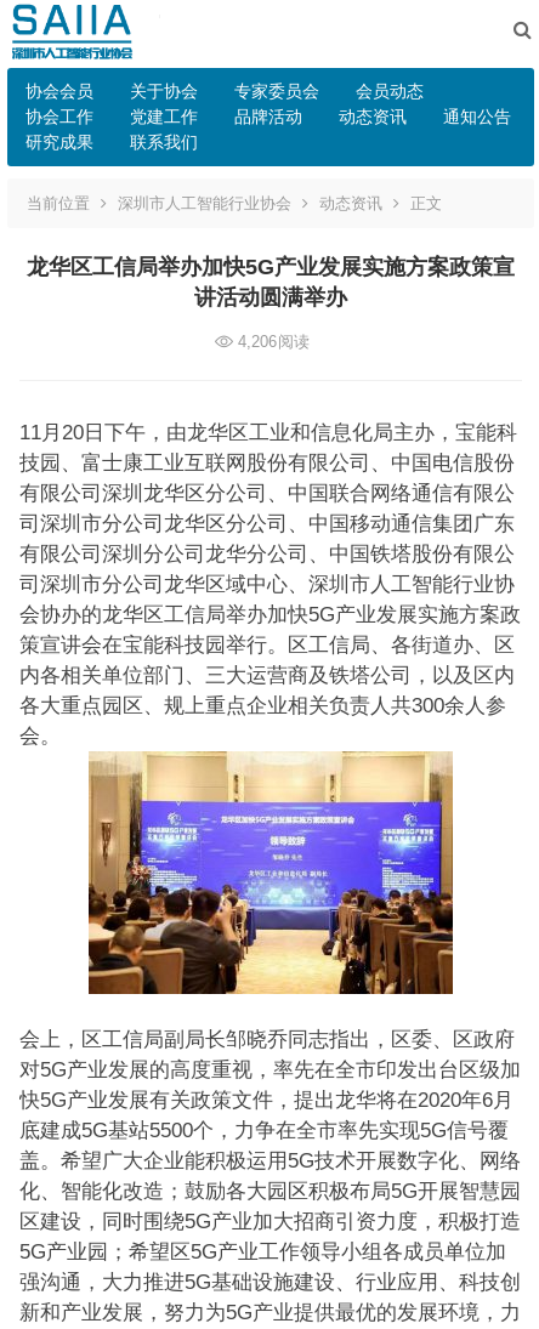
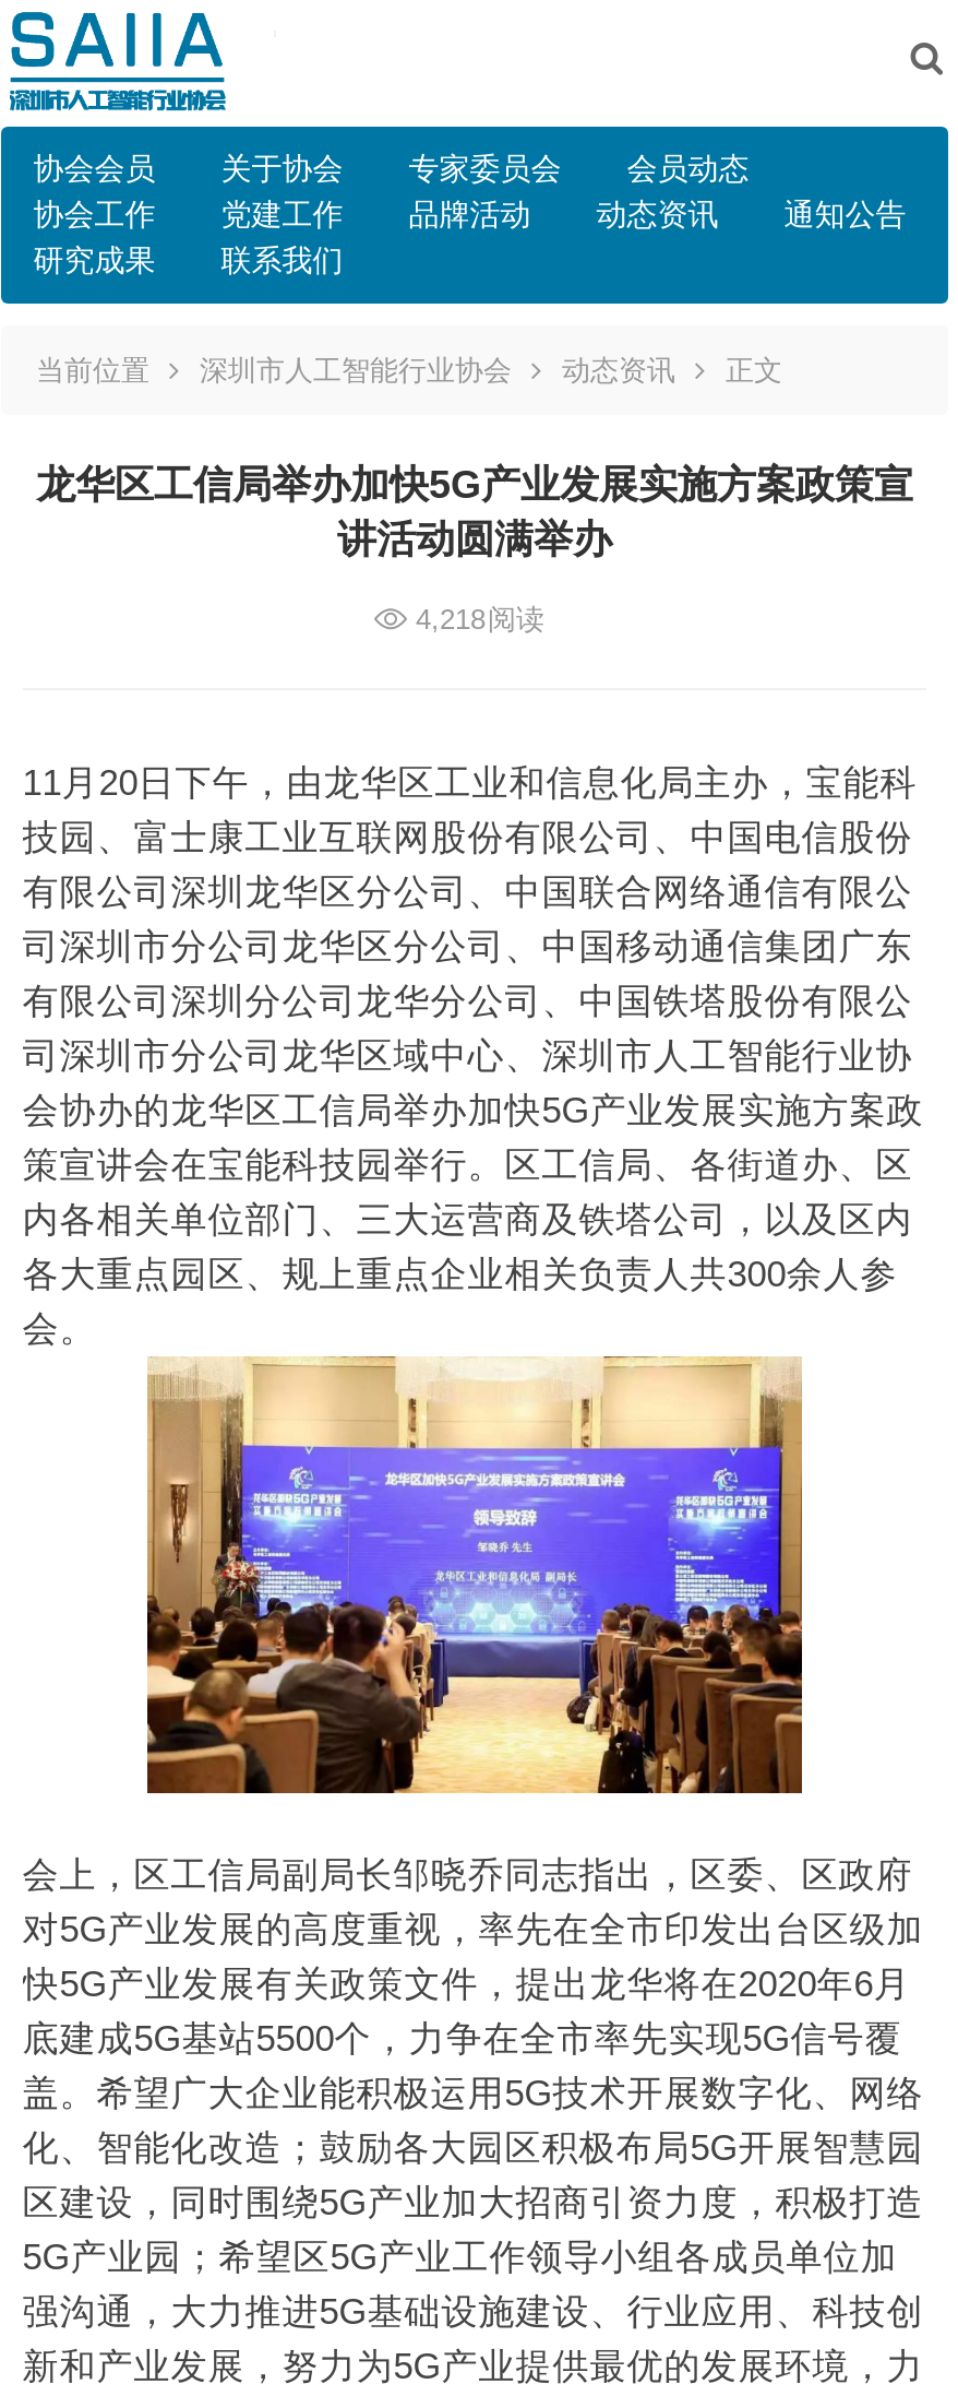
[233,333,310,351] 4,206阅读 -> [407,603,544,636] 4,218阅读

